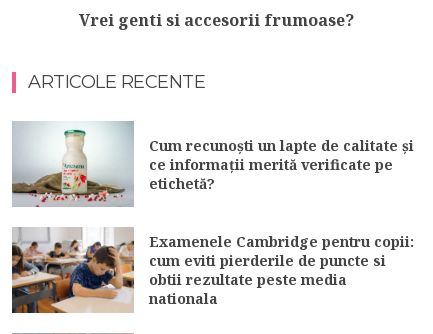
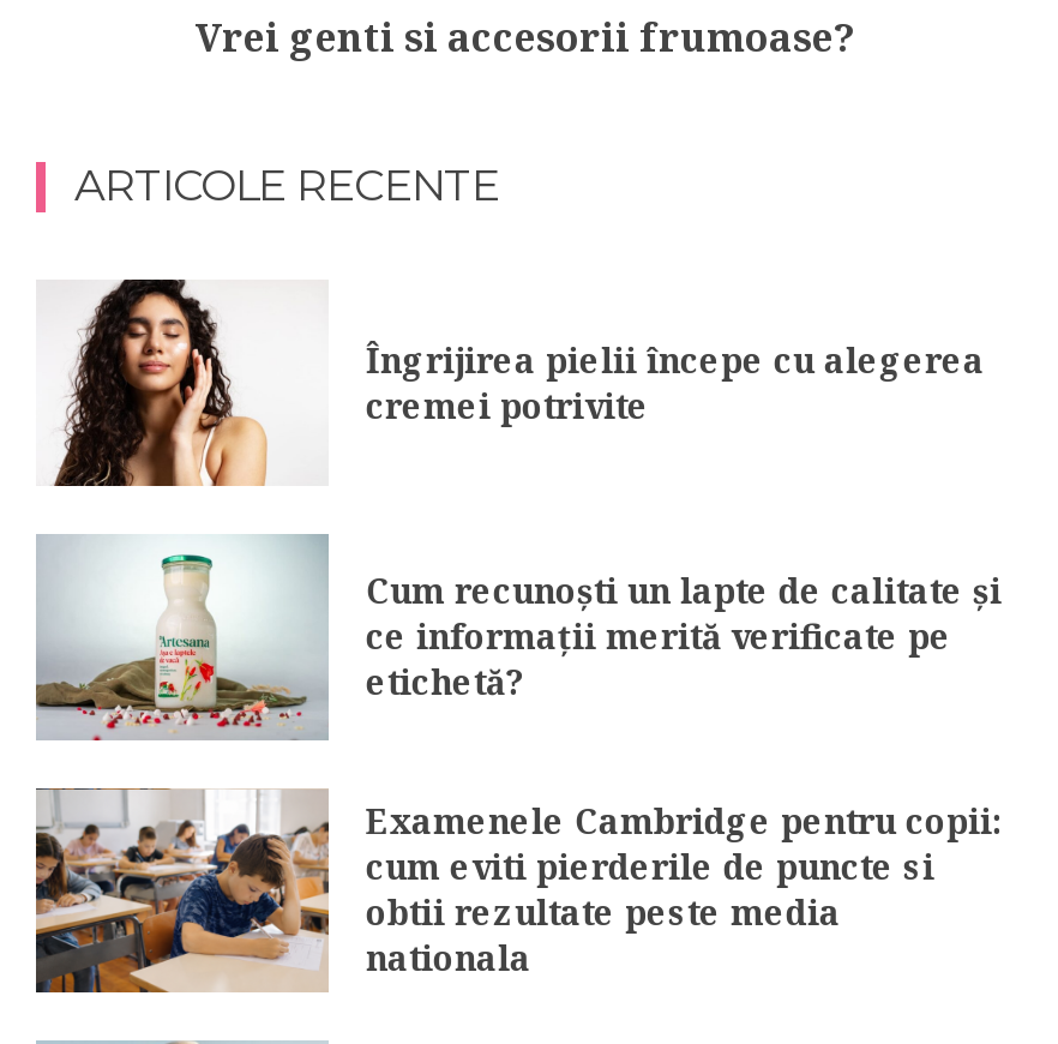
none -> [36,277,269,488] [image]
none -> [366,337,985,428] Îngrijirea pielii începe cu alegerea | cremei potrivite

